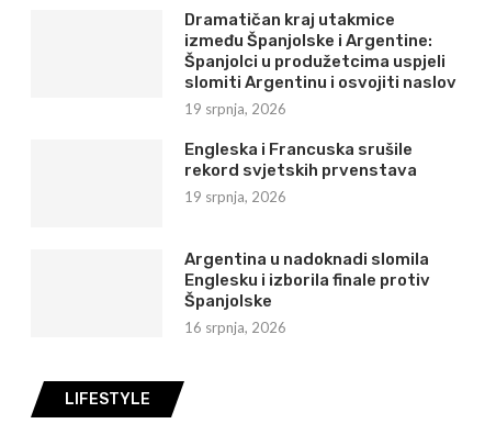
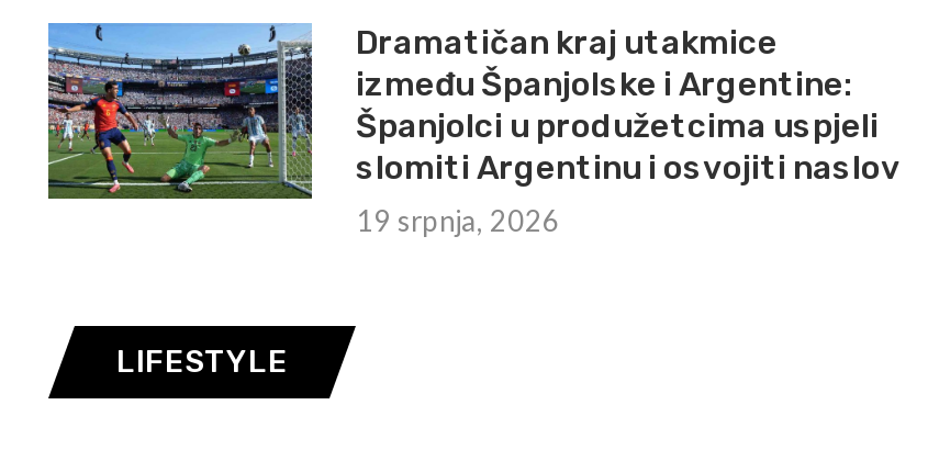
none -> [46,21,314,201] [image]
[184,140,430,336] Engleska i Francuska srušile | rekord svjetskih prvenstava | 19 srpnja, 2026 | Argentina u nadoknadi slomila | Englesku i izborila finale protiv | Španjolske | 16 srpnja, 2026 -> none

